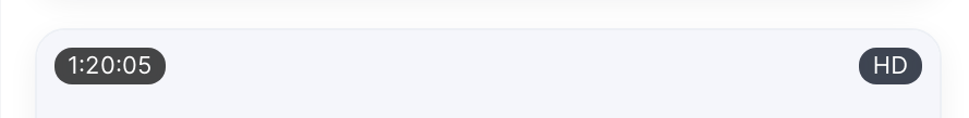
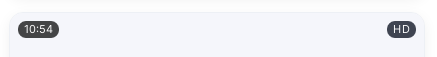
[68,49,153,79] 1:20:05 -> [24,22,53,36] 10:54

